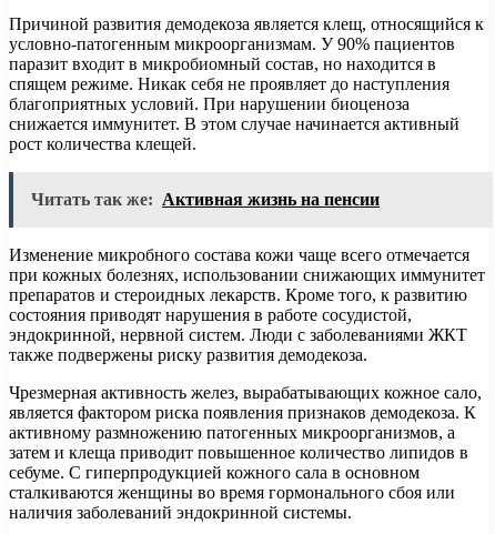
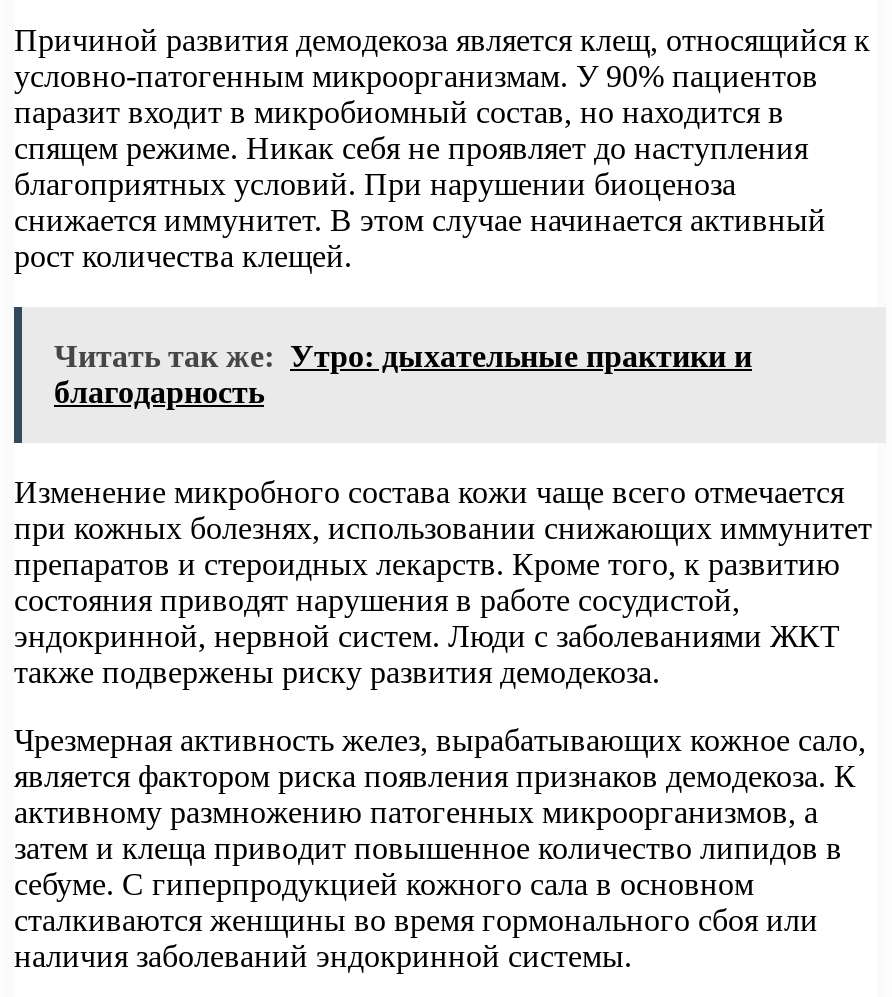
[31,190,380,209] Читать так же: Активная жизнь на пенсии -> [54,340,752,410] Читать так же: Утро: дыхательные практики и | благодарность

